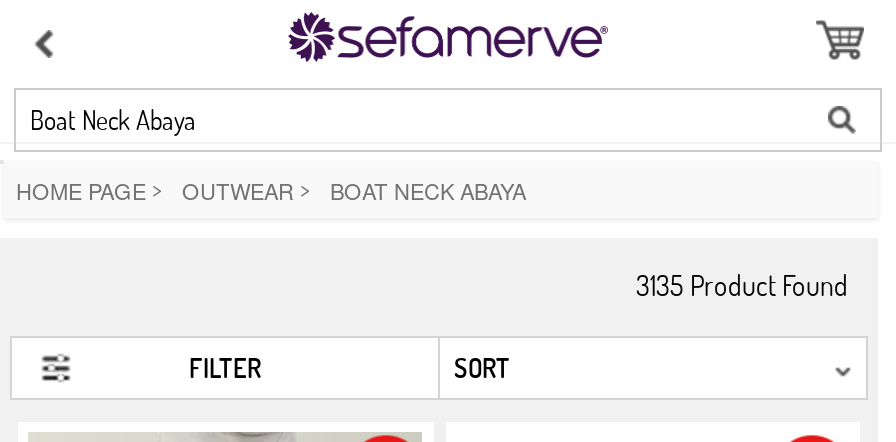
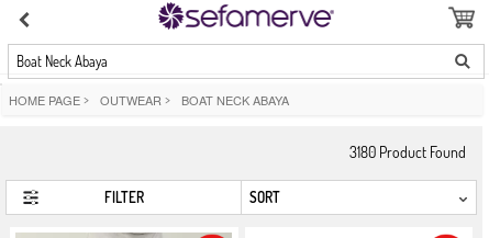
[636,268,848,302] 3135 Product Found -> [349,143,466,161] 3180 Product Found

